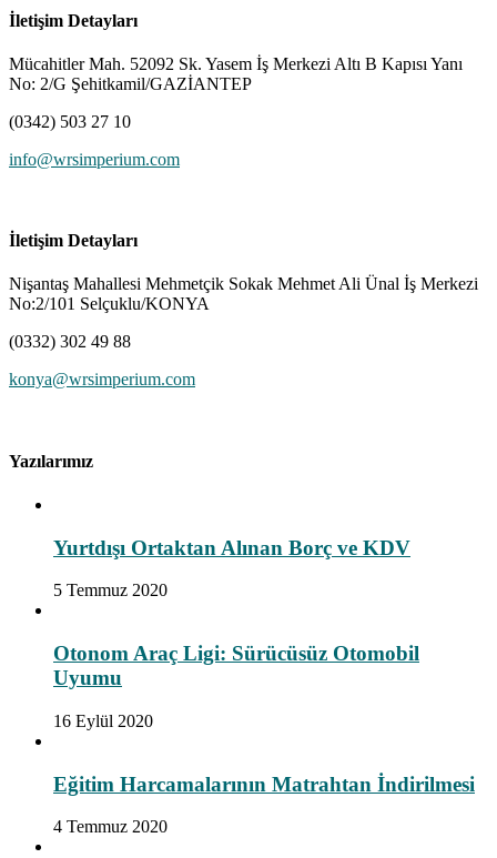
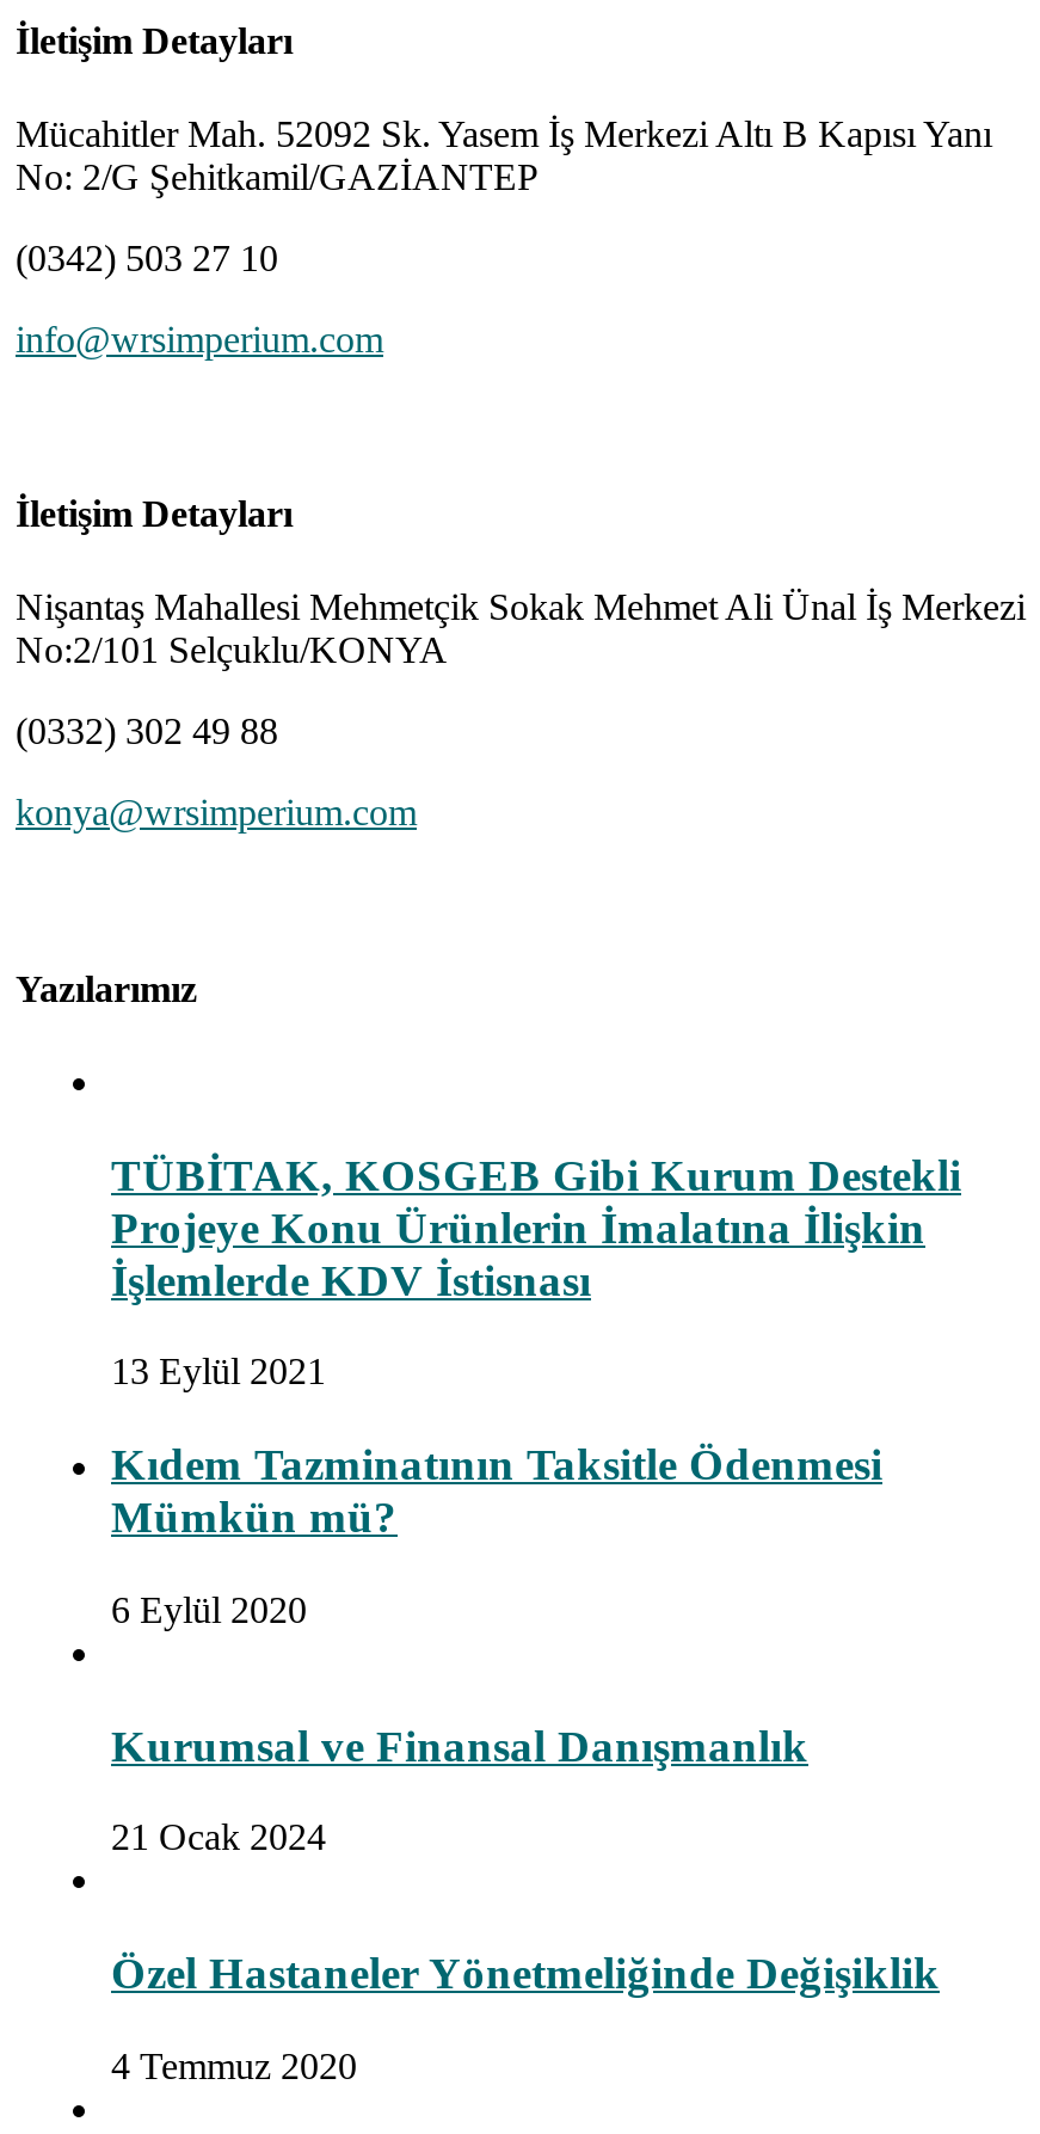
[53,536,475,795] Yurtdışı Ortaktan Alınan Borç ve KDV | 5 Temmuz 2020 | Otonom Araç Ligi: Sürücüsüz Otomobil | Uyumu | 16 Eylül 2020 | Eğitim Harcamalarının Matrahtan İndirilmesi -> [111,1149,961,1998] TÜBİTAK, KOSGEB Gibi Kurum Destekli | Projeye Konu Ürünlerin İmalatına İlişkin | İşlemlerde KDV İstisnası | 13 Eylül 2021 | Kıdem Tazminatının Taksitle Ödenmesi | Mümkün mü? | 6 Eylül 2020 | Kurumsal ve Finansal Danışmanlık | 21 Ocak 2024 | Özel Hastaneler Yönetmeliğinde Değişiklik

